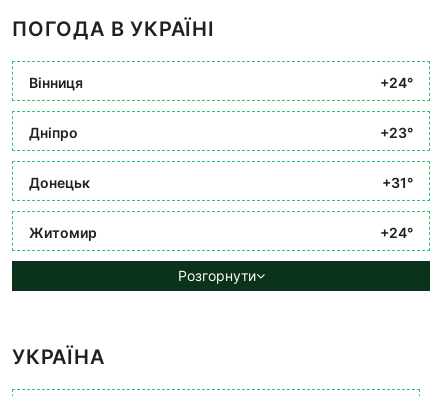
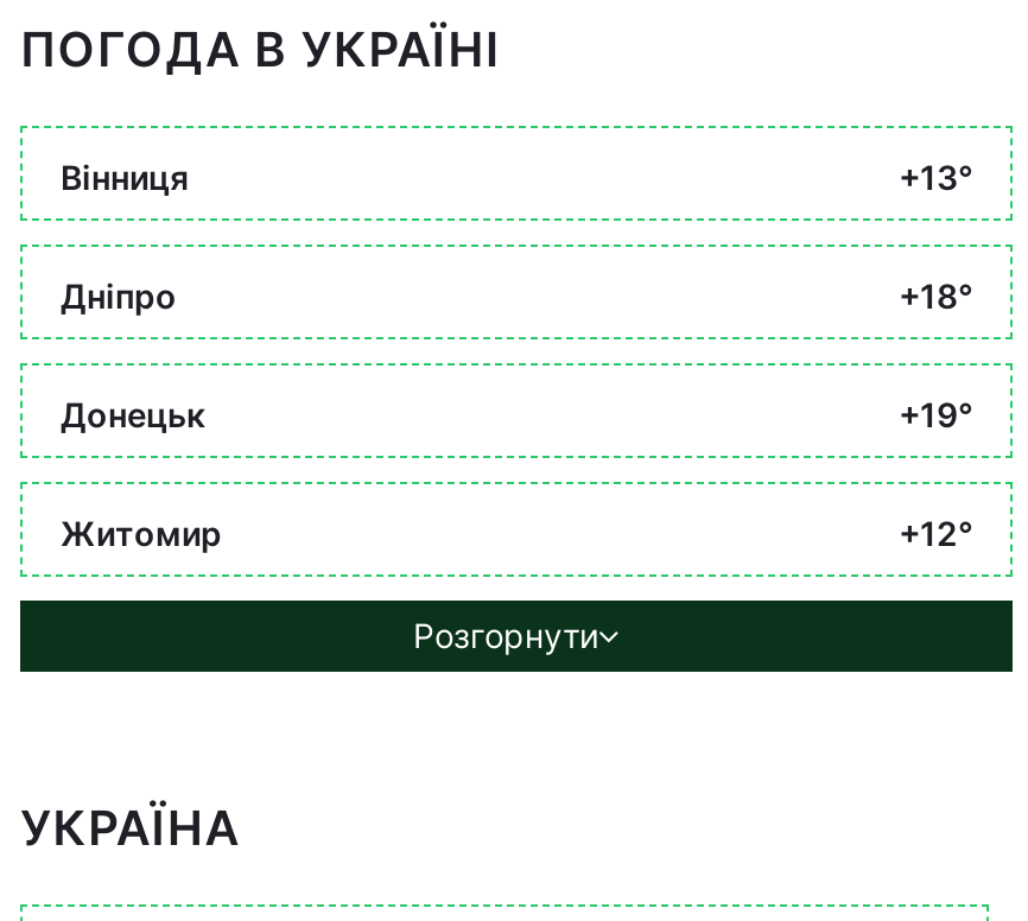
[380,73,413,90] +24° -> [899,155,972,196] +13°
[380,123,413,140] +23° -> [899,274,972,315] +18°
[382,173,413,190] +31° -> [899,393,972,433] +19°
[380,223,413,240] +24° -> [899,512,972,552] +12°

